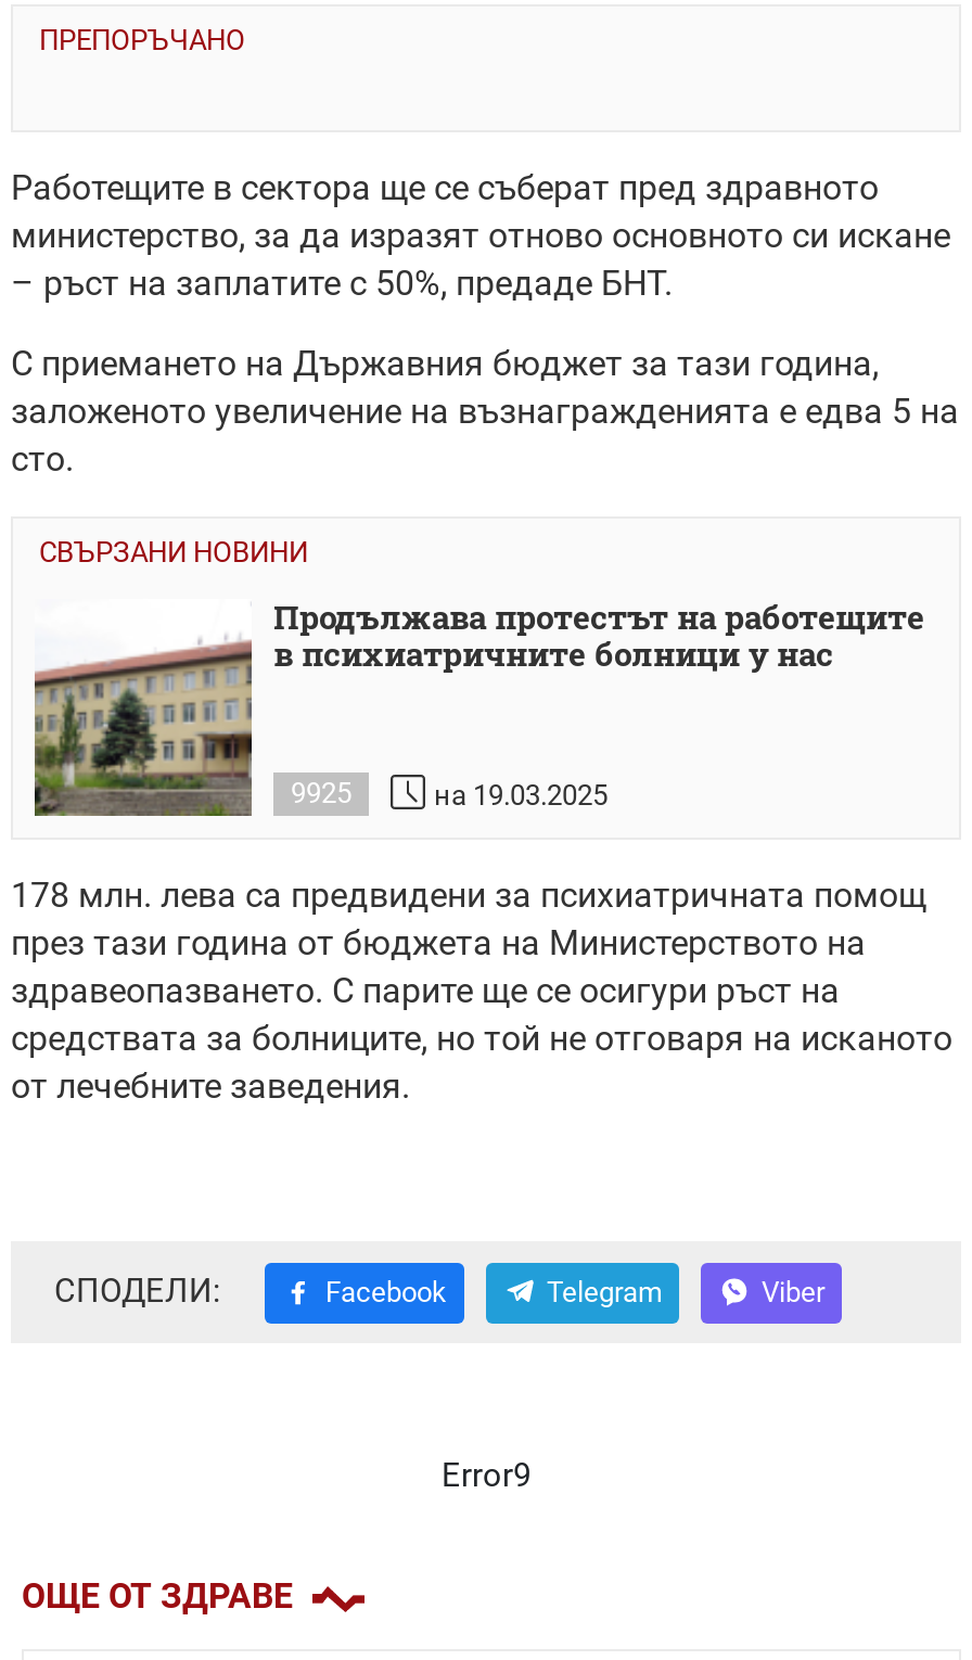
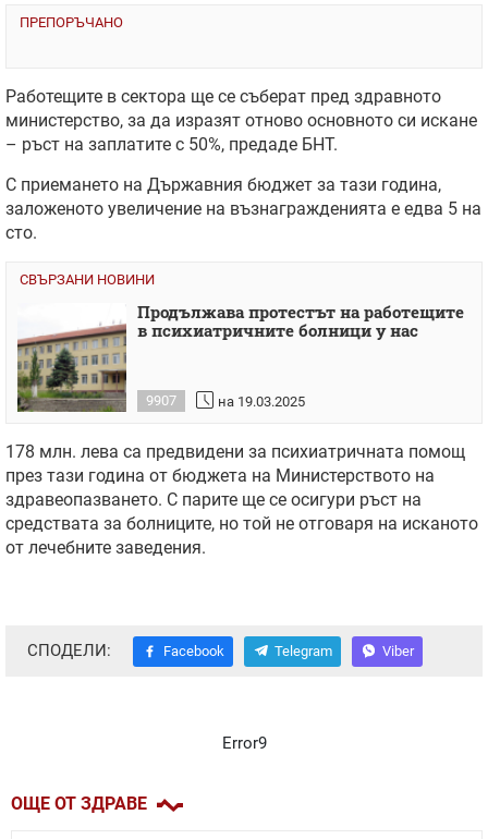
[291,777,351,810] 9925 -> [146,392,176,409] 9907

